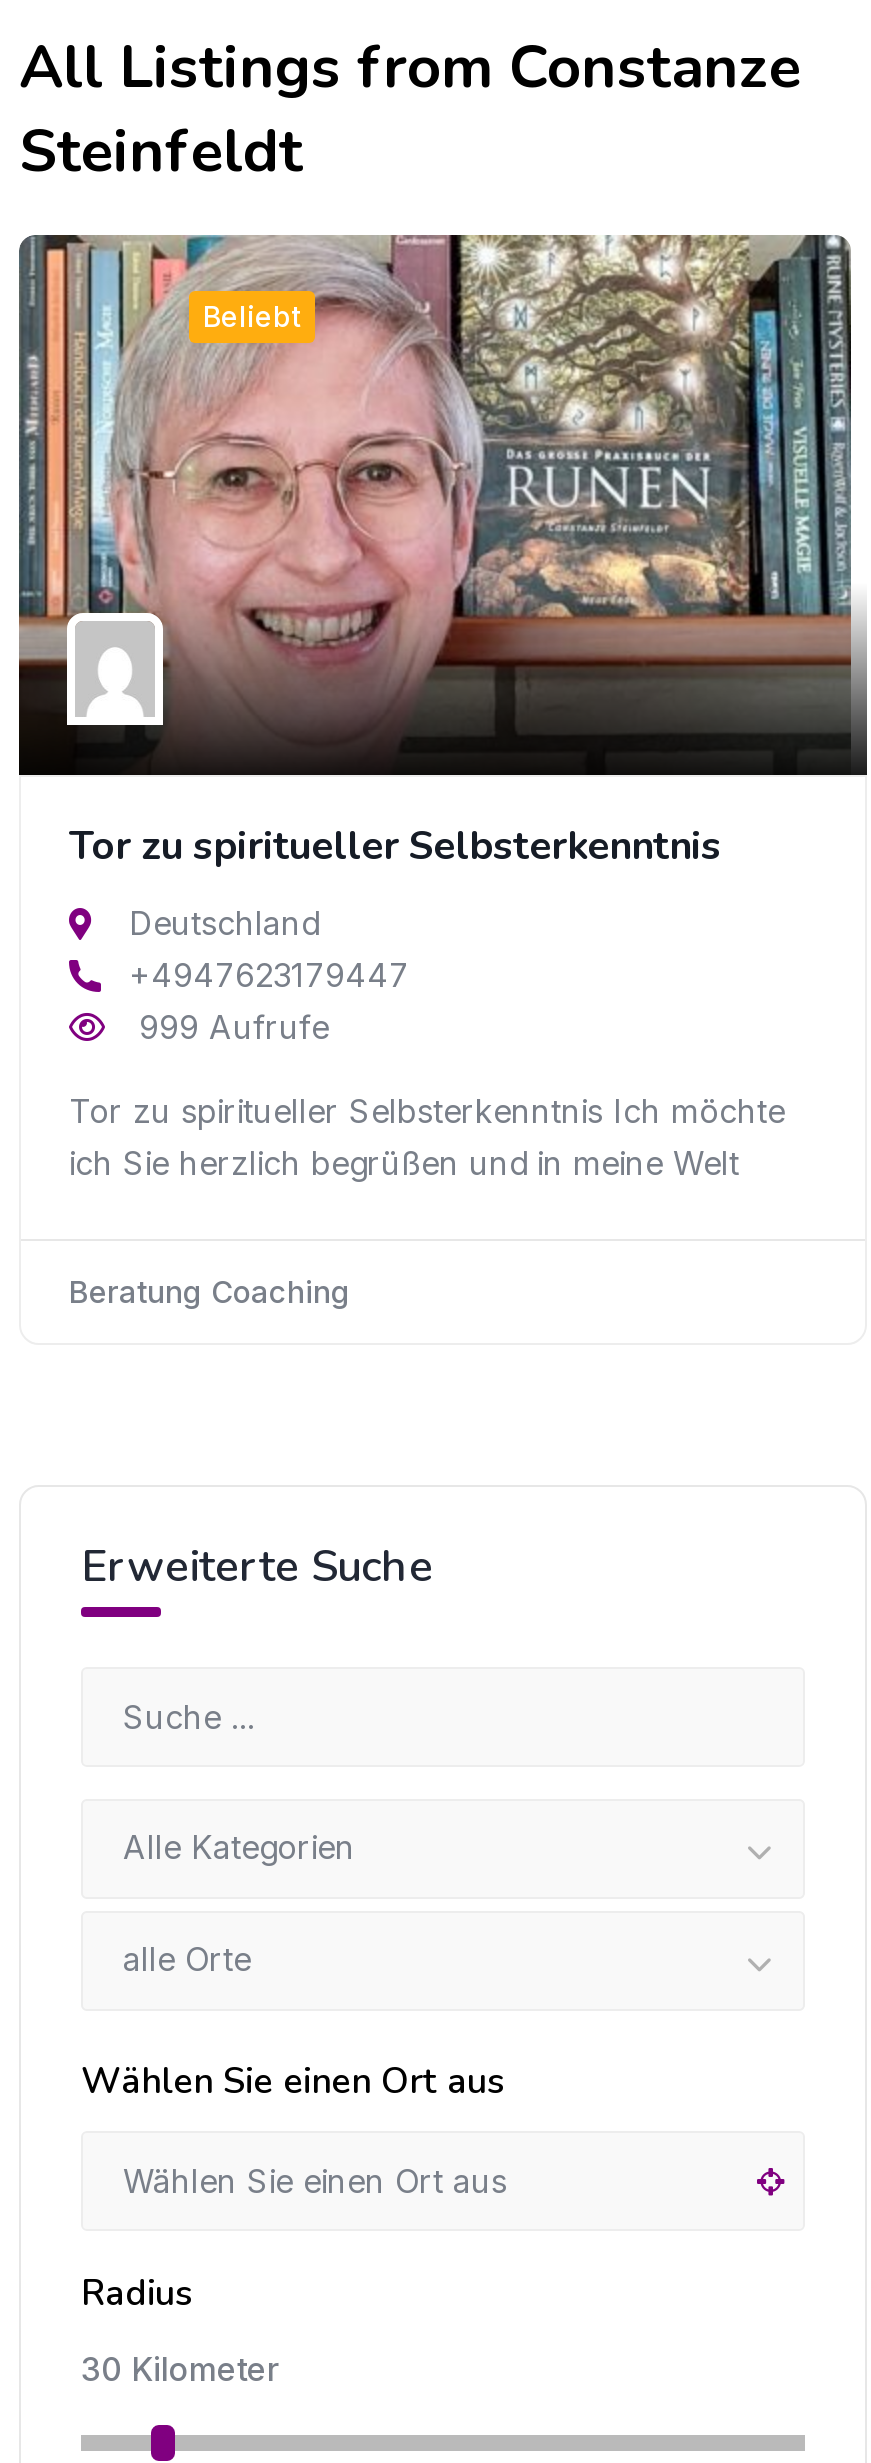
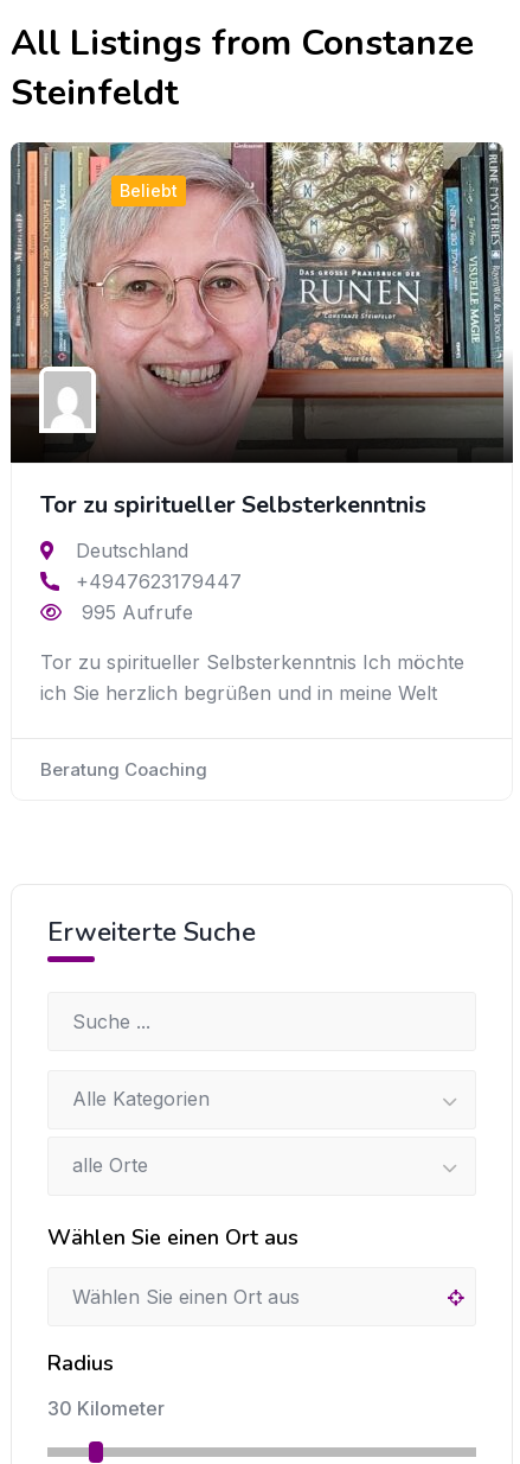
[129,1007,329,1047] 999 Aufrufe -> [76,600,193,624] 995 Aufrufe

